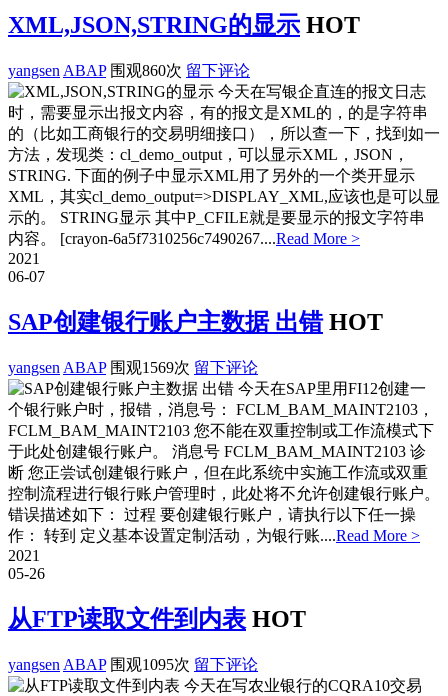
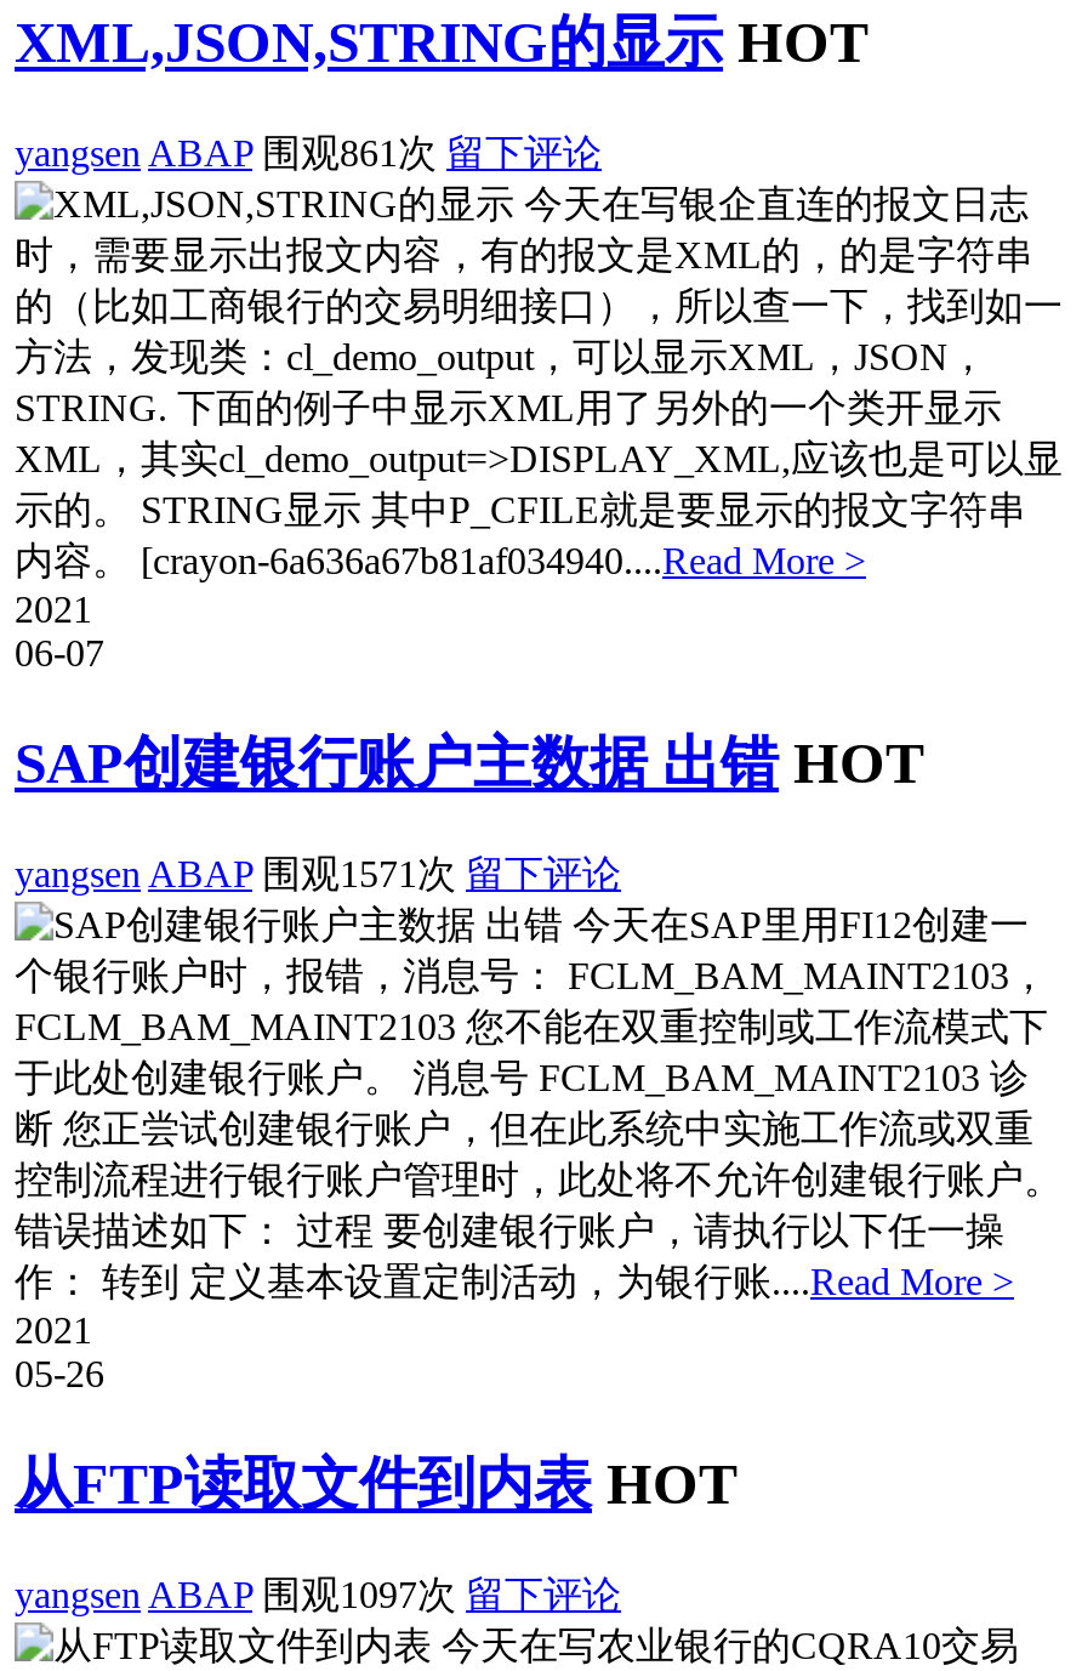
[8,62,250,79] yangsen ABAP围观860次 留下评论 -> [15,132,602,173] yangsen ABAP围观861次 留下评论
[8,230,360,247] 内容。 [crayon-6a5f7310256c7490267....Read More > -> [15,540,866,581] 内容。 [crayon-6a636a67b81af034940....Read More >
[8,359,258,376] yangsen ABAP围观1569次 留下评论 -> [15,853,621,894] yangsen ABAP围观1571次 留下评论
[8,656,258,673] yangsen ABAP围观1095次 留下评论 -> [15,1573,621,1614] yangsen ABAP围观1097次 留下评论

